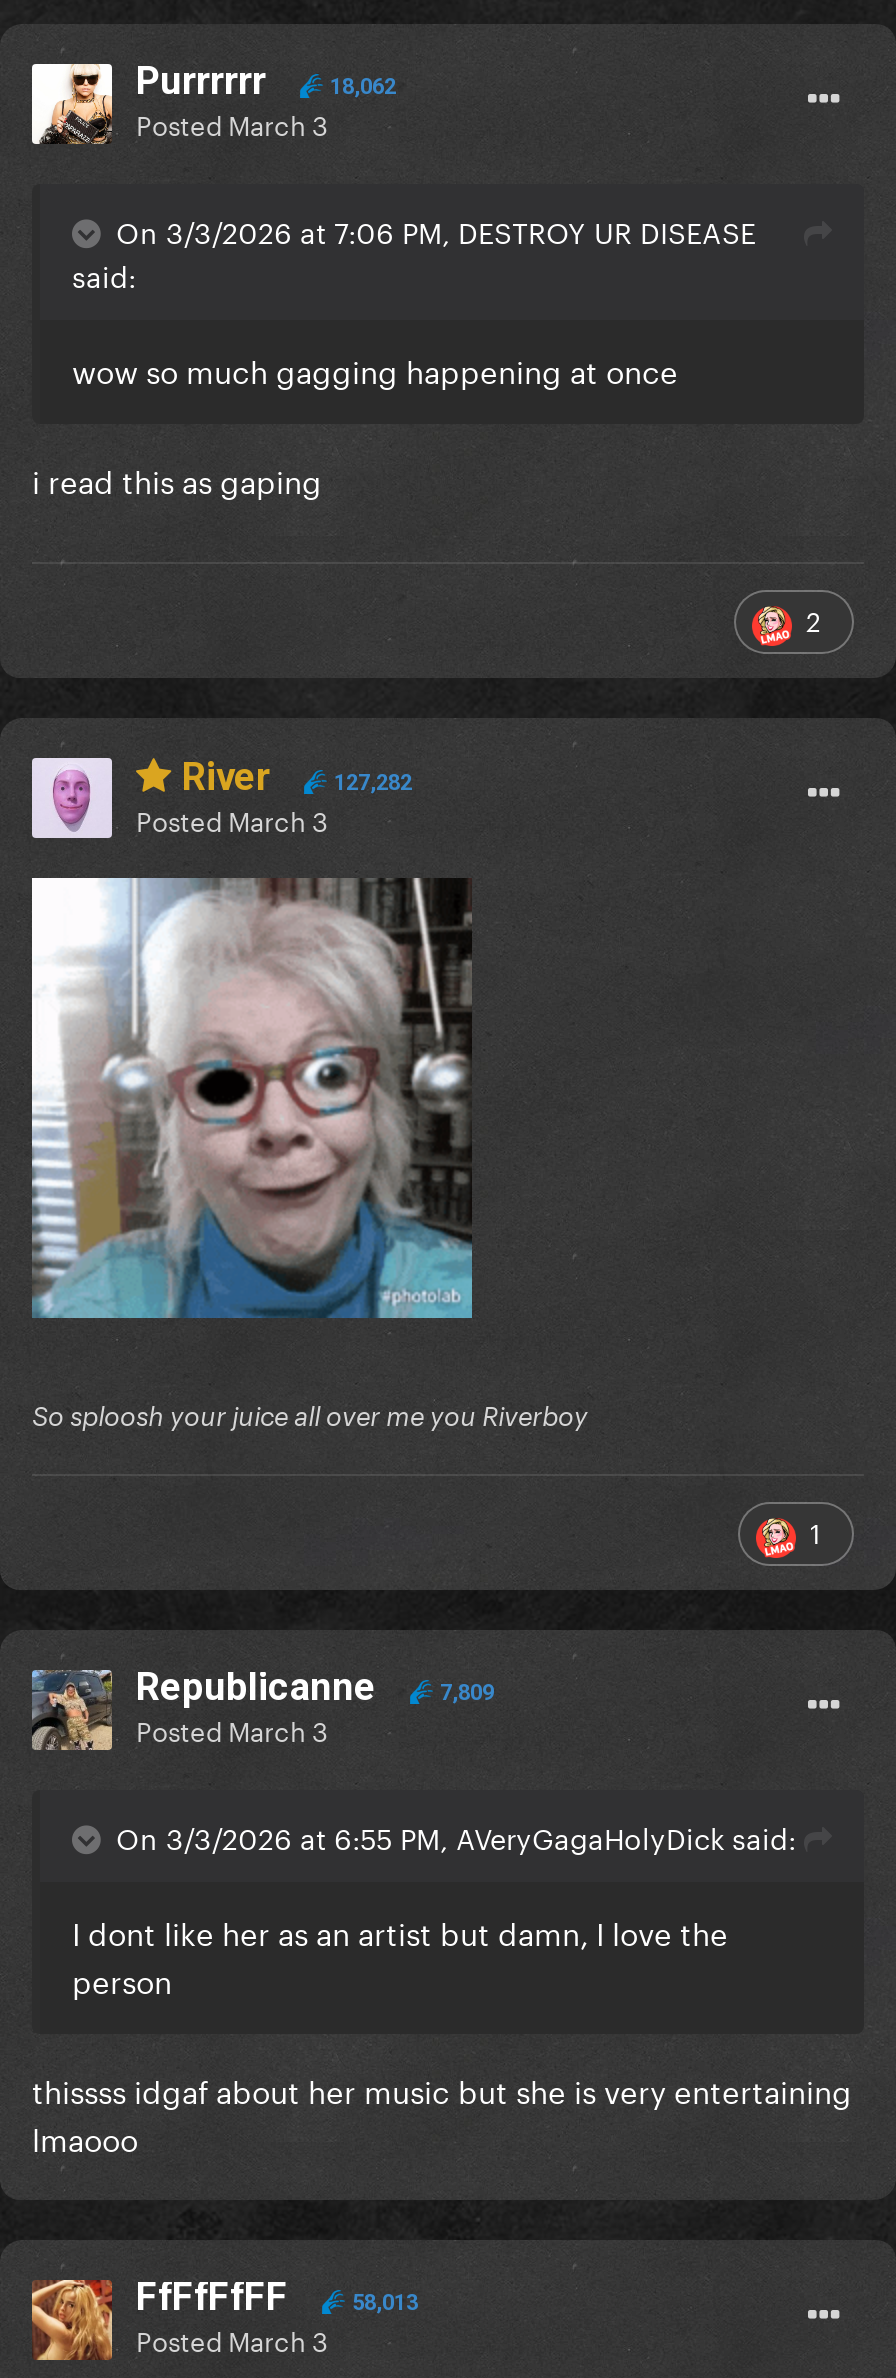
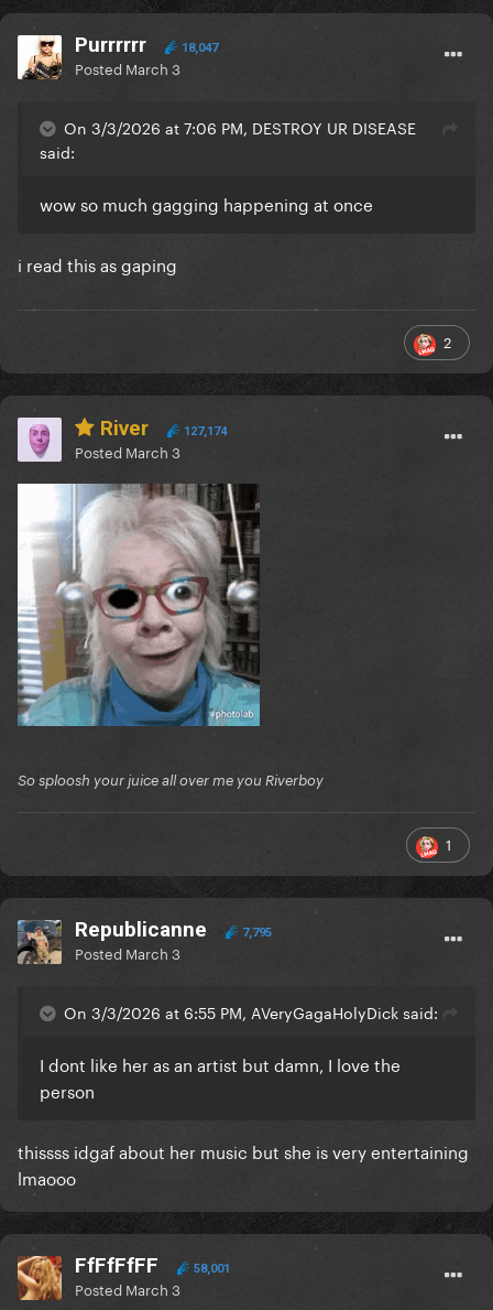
[324,75,396,101] 18,062 -> [178,41,218,56] 18,047
[328,771,412,797] 127,282 -> [180,425,227,439] 127,174
[434,1681,494,1707] 7,809 -> [239,926,272,940] 7,795
[346,2291,418,2317] 58,013 -> [190,1262,230,1276] 58,001

